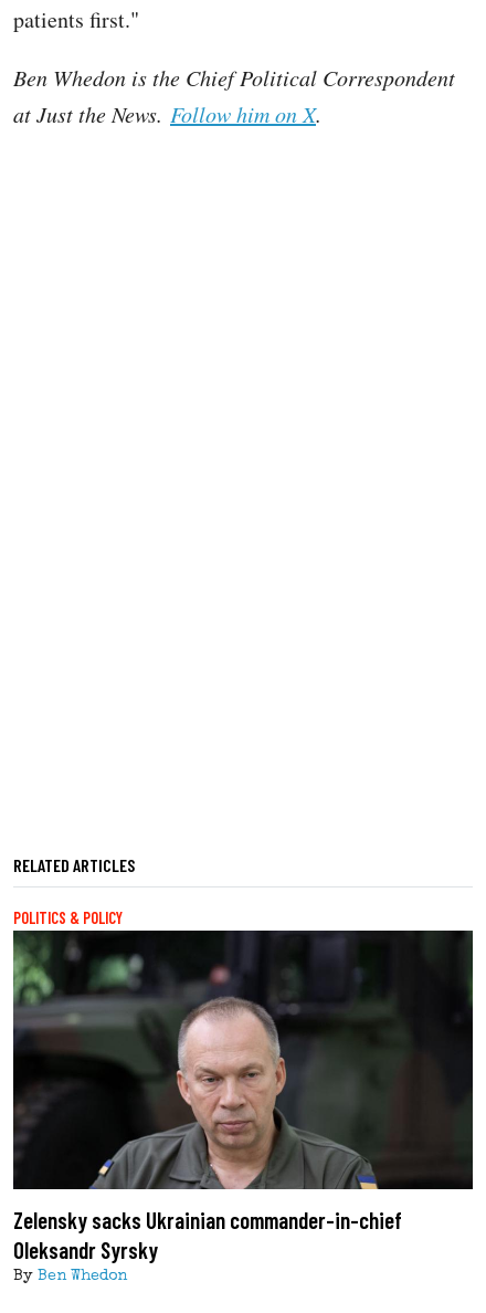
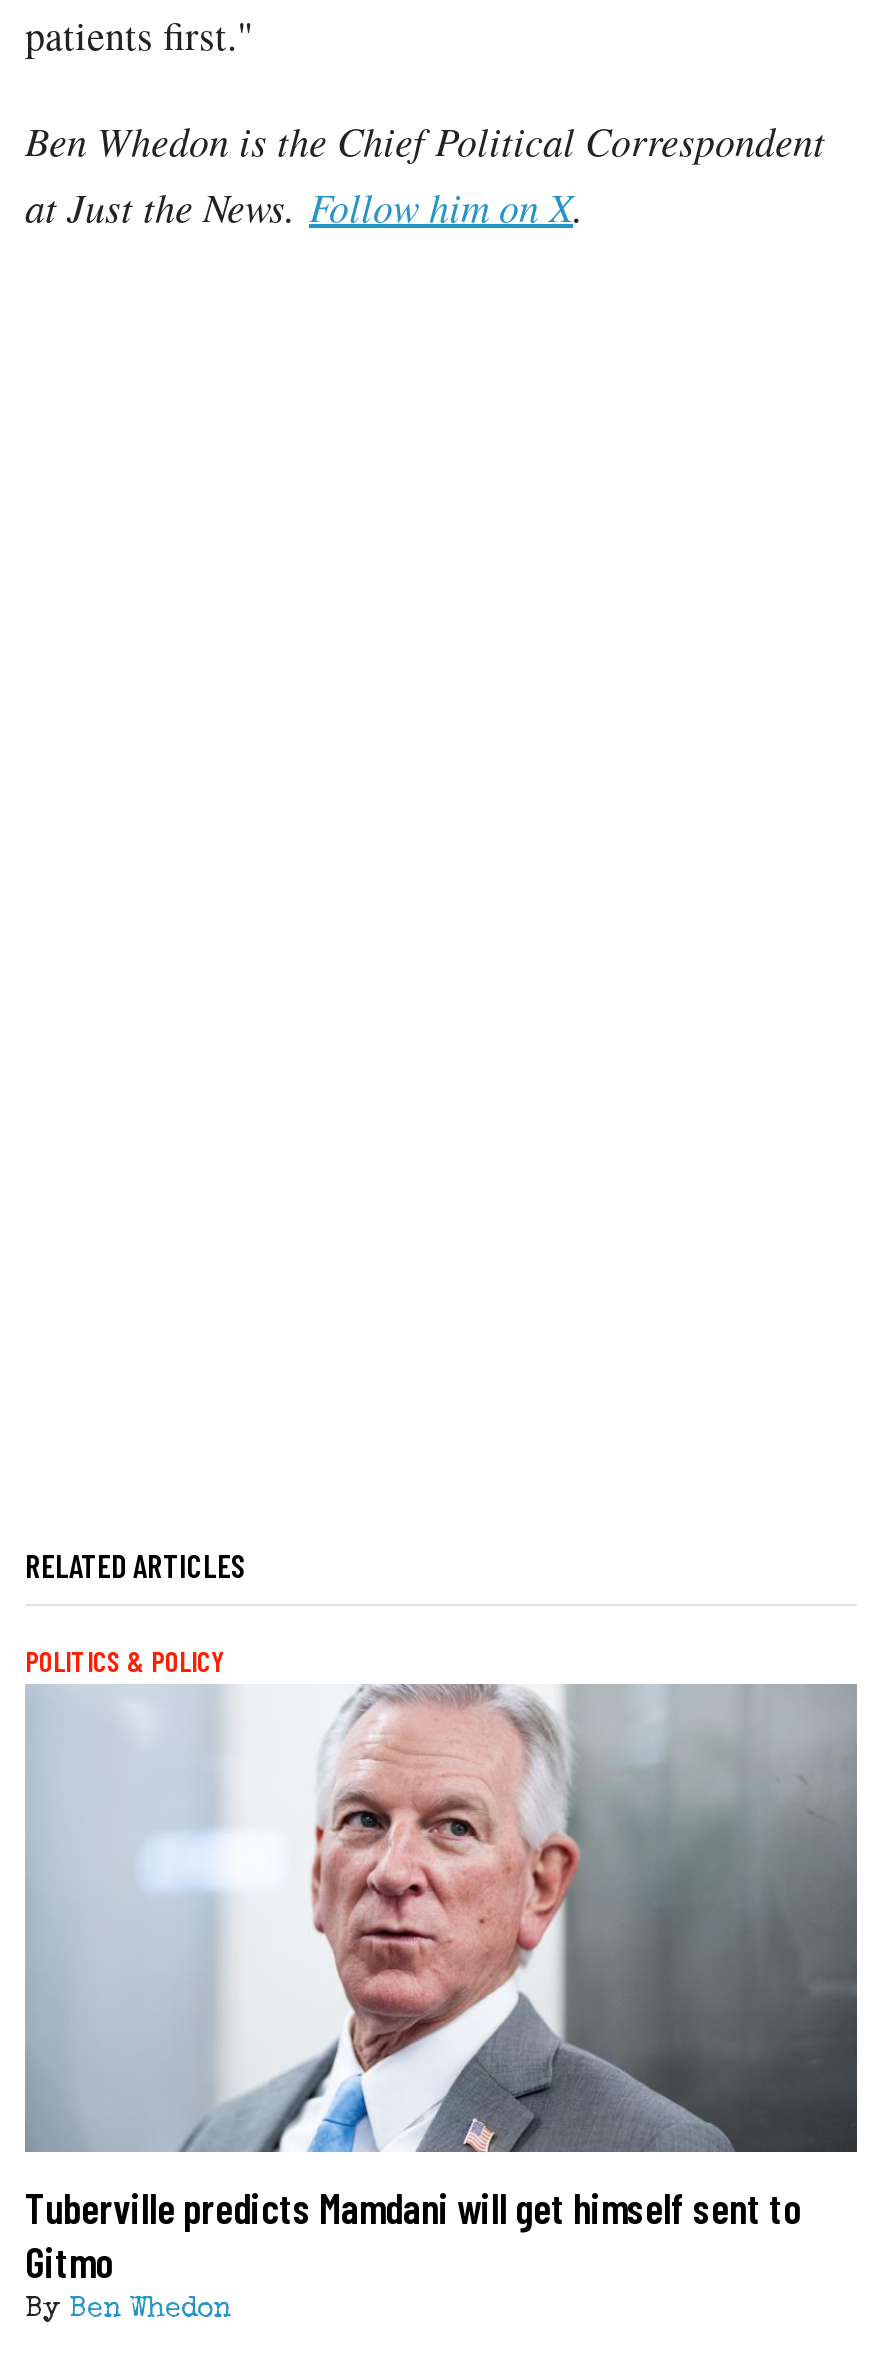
[12,929,474,1263] [image] | Zelensky sacks Ukrainian commander-in-chief | Oleksandr Syrsky -> [25,1682,859,2286] [image] | Tuberville predicts Mamdani will get himself sent to | Gitmo

